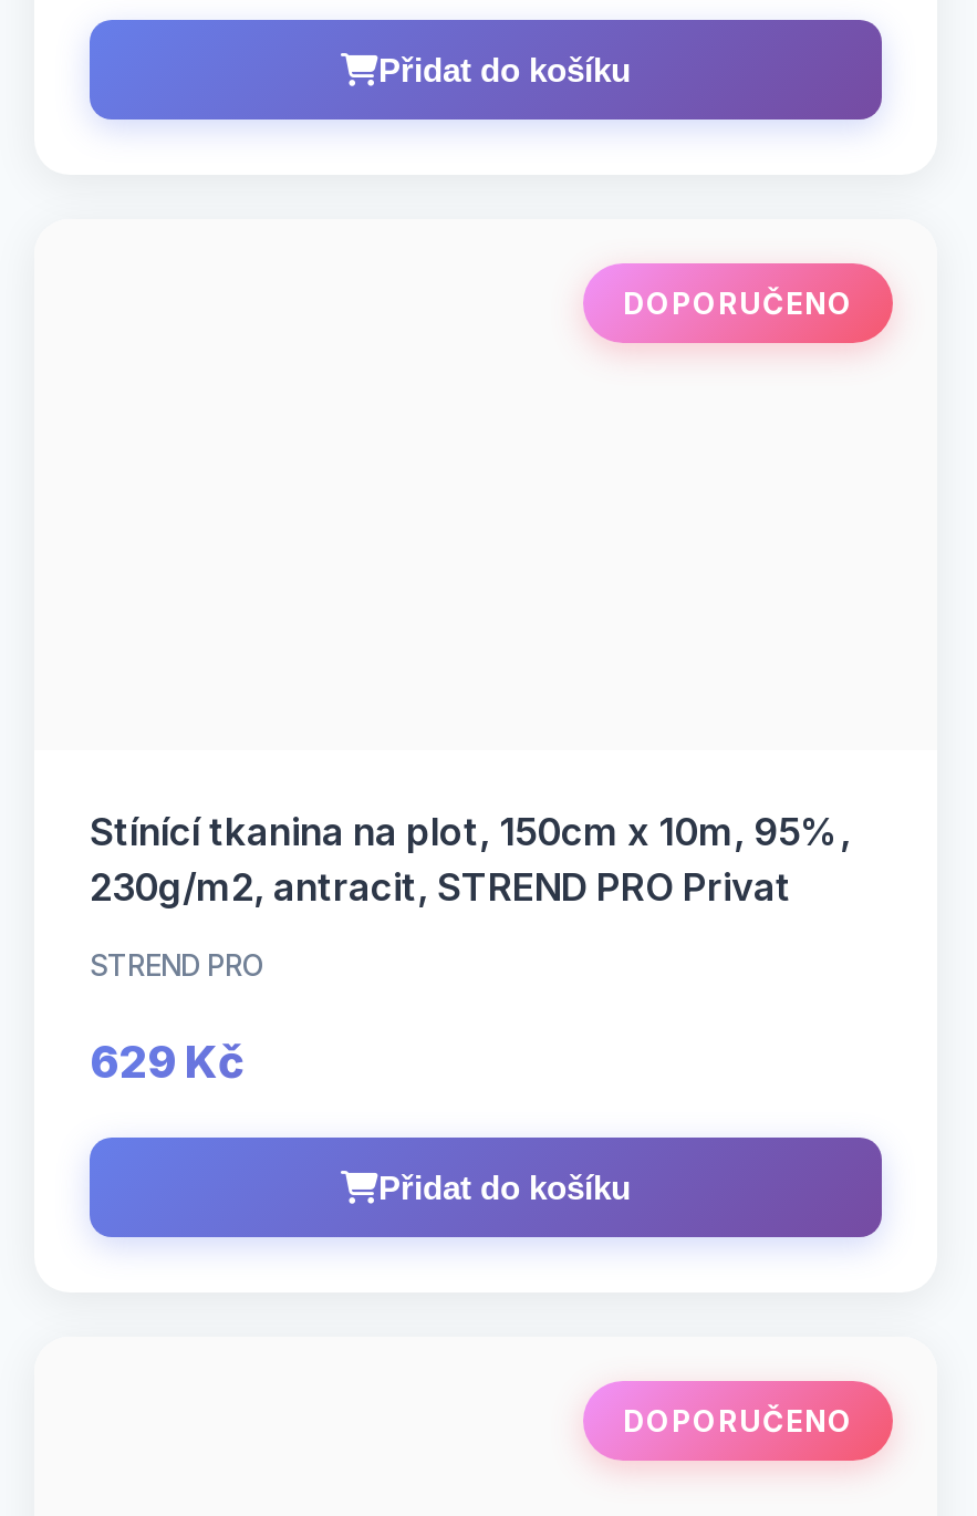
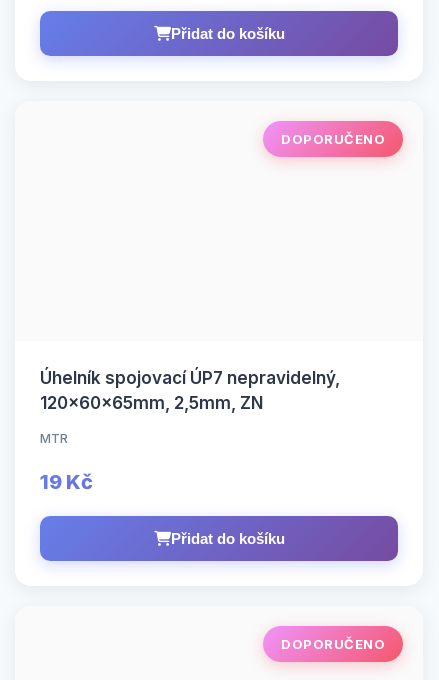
[90,810,851,910] Stínící tkanina na plot, 150cm x 10m, 95%, | 230g/m2, antracit, STREND PRO Privat -> [40,368,340,413] Úhelník spojovací ÚP7 nepravidelný, | 120x60x65mm, 2,5mm, ZN
[90,947,264,983] STREND PRO -> [40,430,68,446] MTR
[90,1036,245,1089] 629 Kč -> [40,470,93,494] 19 Kč

